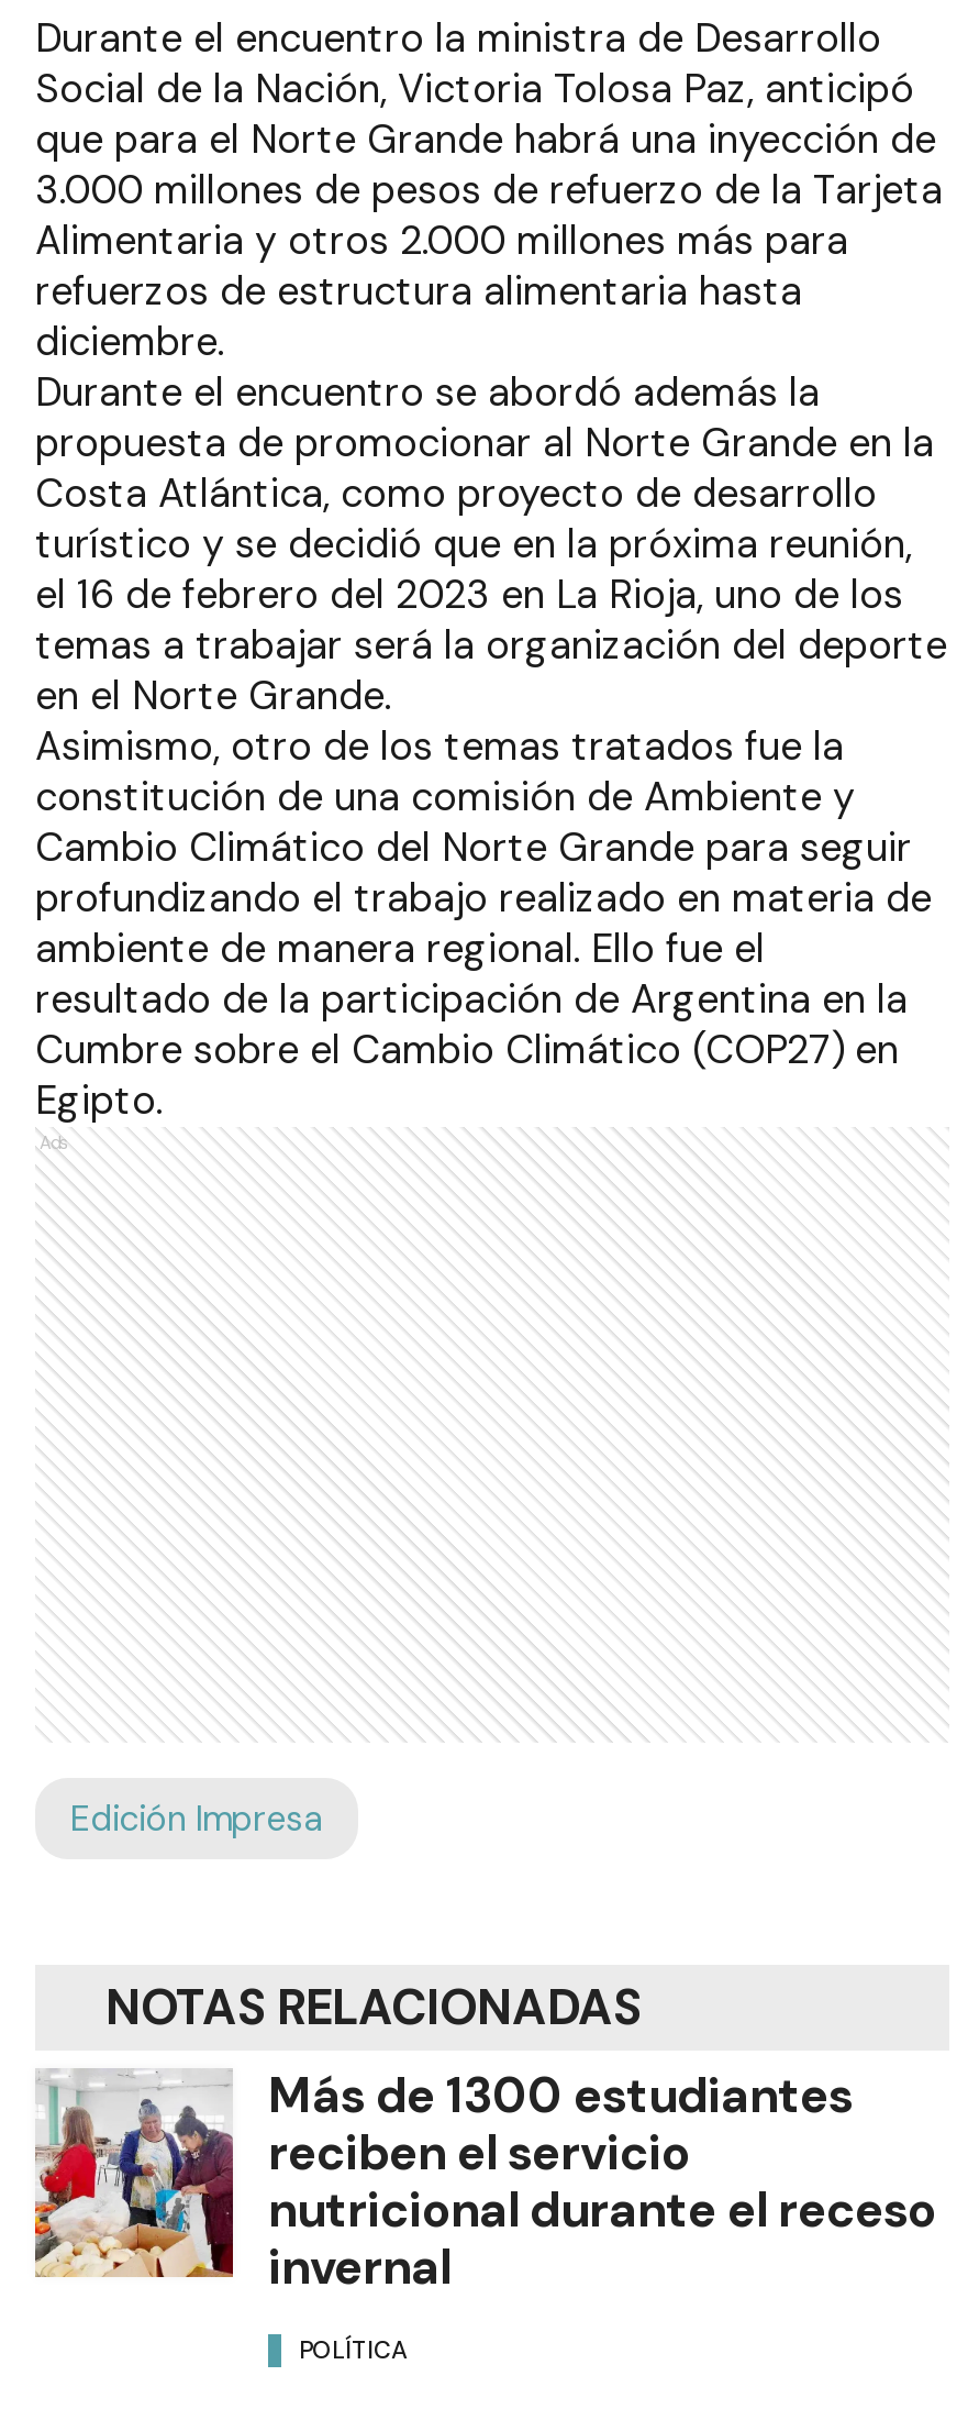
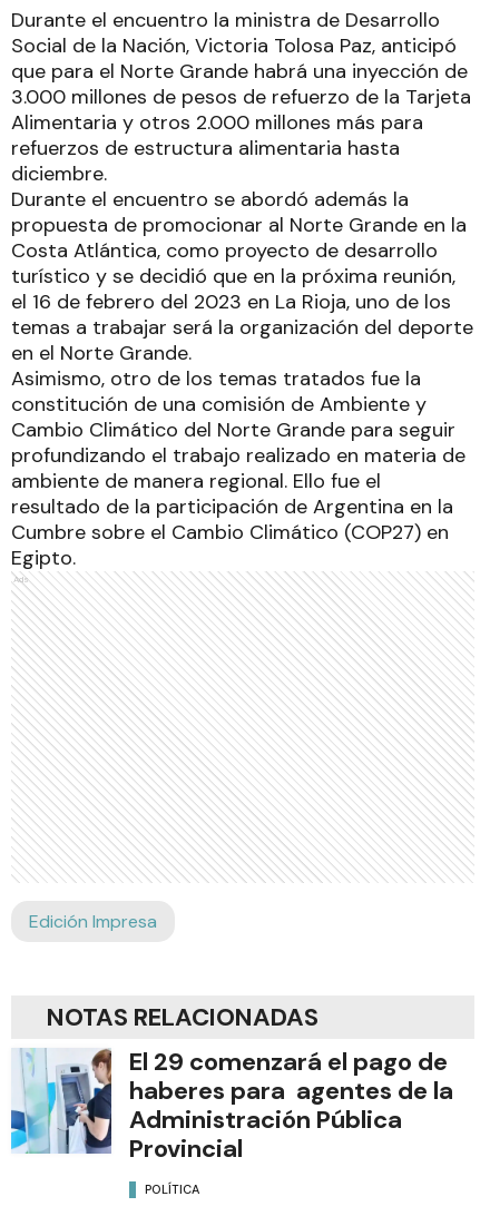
[33,2063,936,2299] [image] | Más de 1300 estudiantes | reciben el servicio | nutricional durante el receso | invernal -> [10,1045,453,1165] [image] | El 29 comenzará el pago de | haberes para agentes de la | Administración Pública | Provincial

